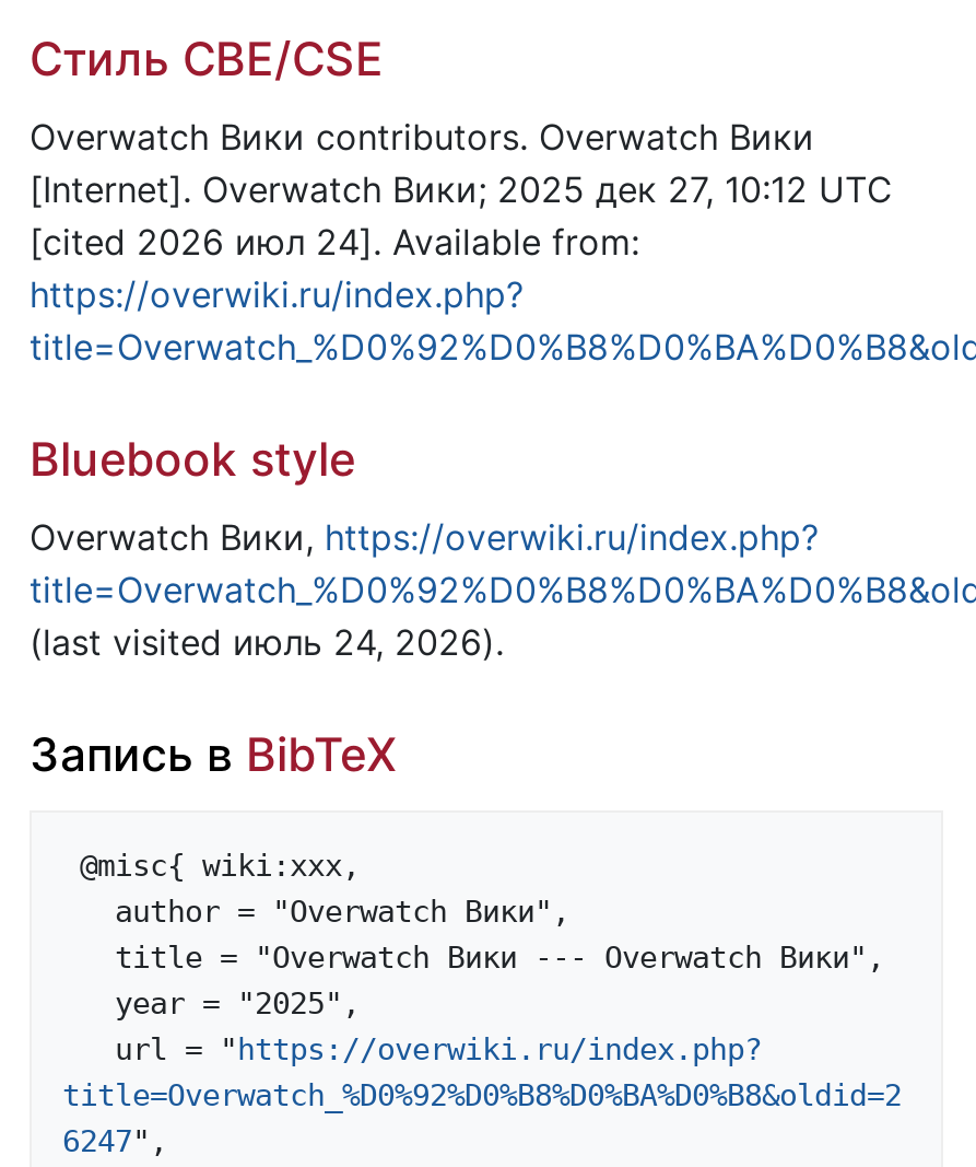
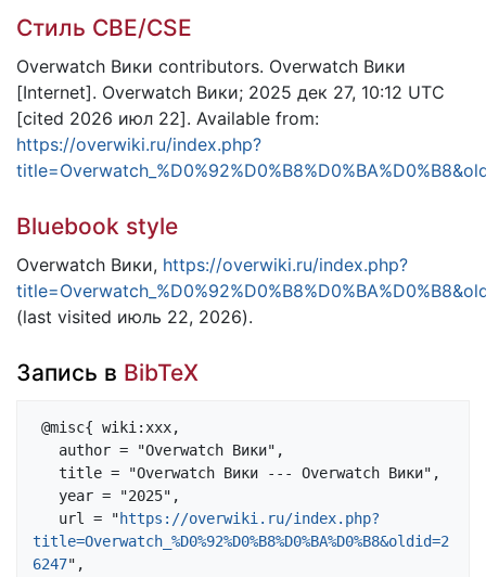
[30,220,639,264] [cited 2026 июл 24]. Available from: -> [16,108,319,129] [cited 2026 июл 22]. Available from:
[30,621,504,665] (last visited июль 24, 2026). -> [16,306,253,328] (last visited июль 22, 2026).

